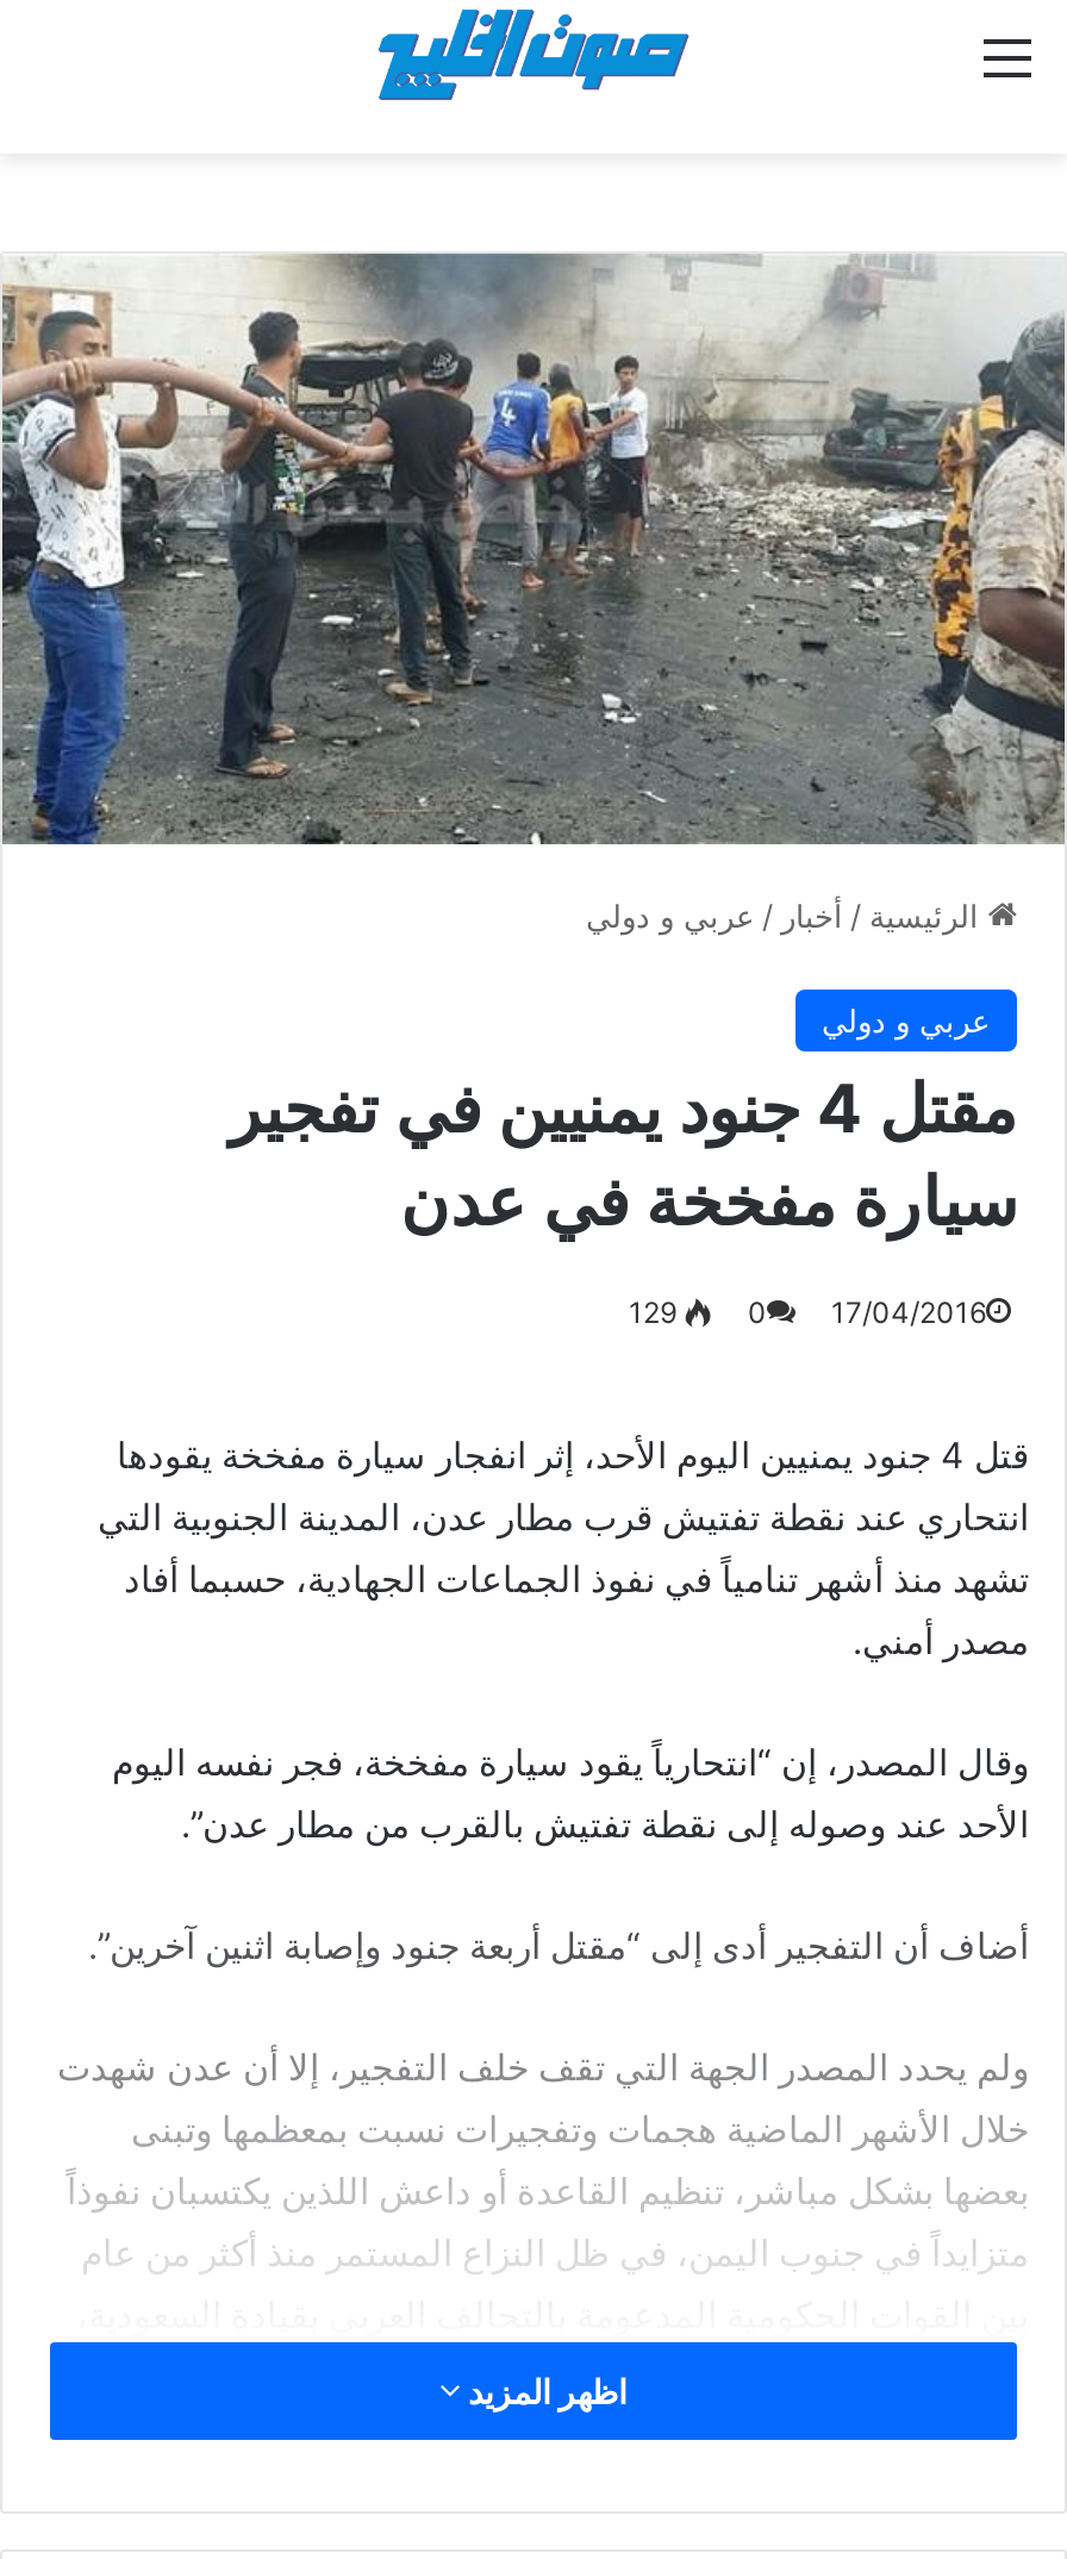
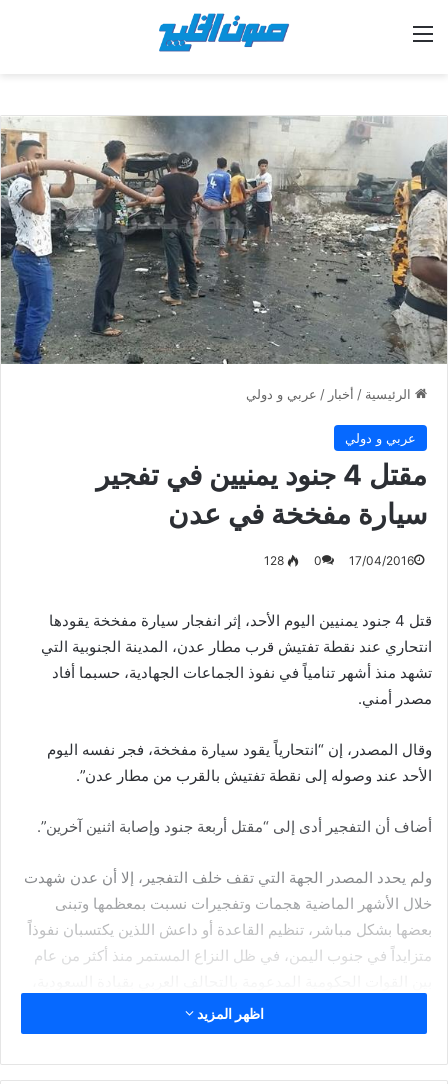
[629,1294,676,1329] 129 -> [264,553,284,568] 128

